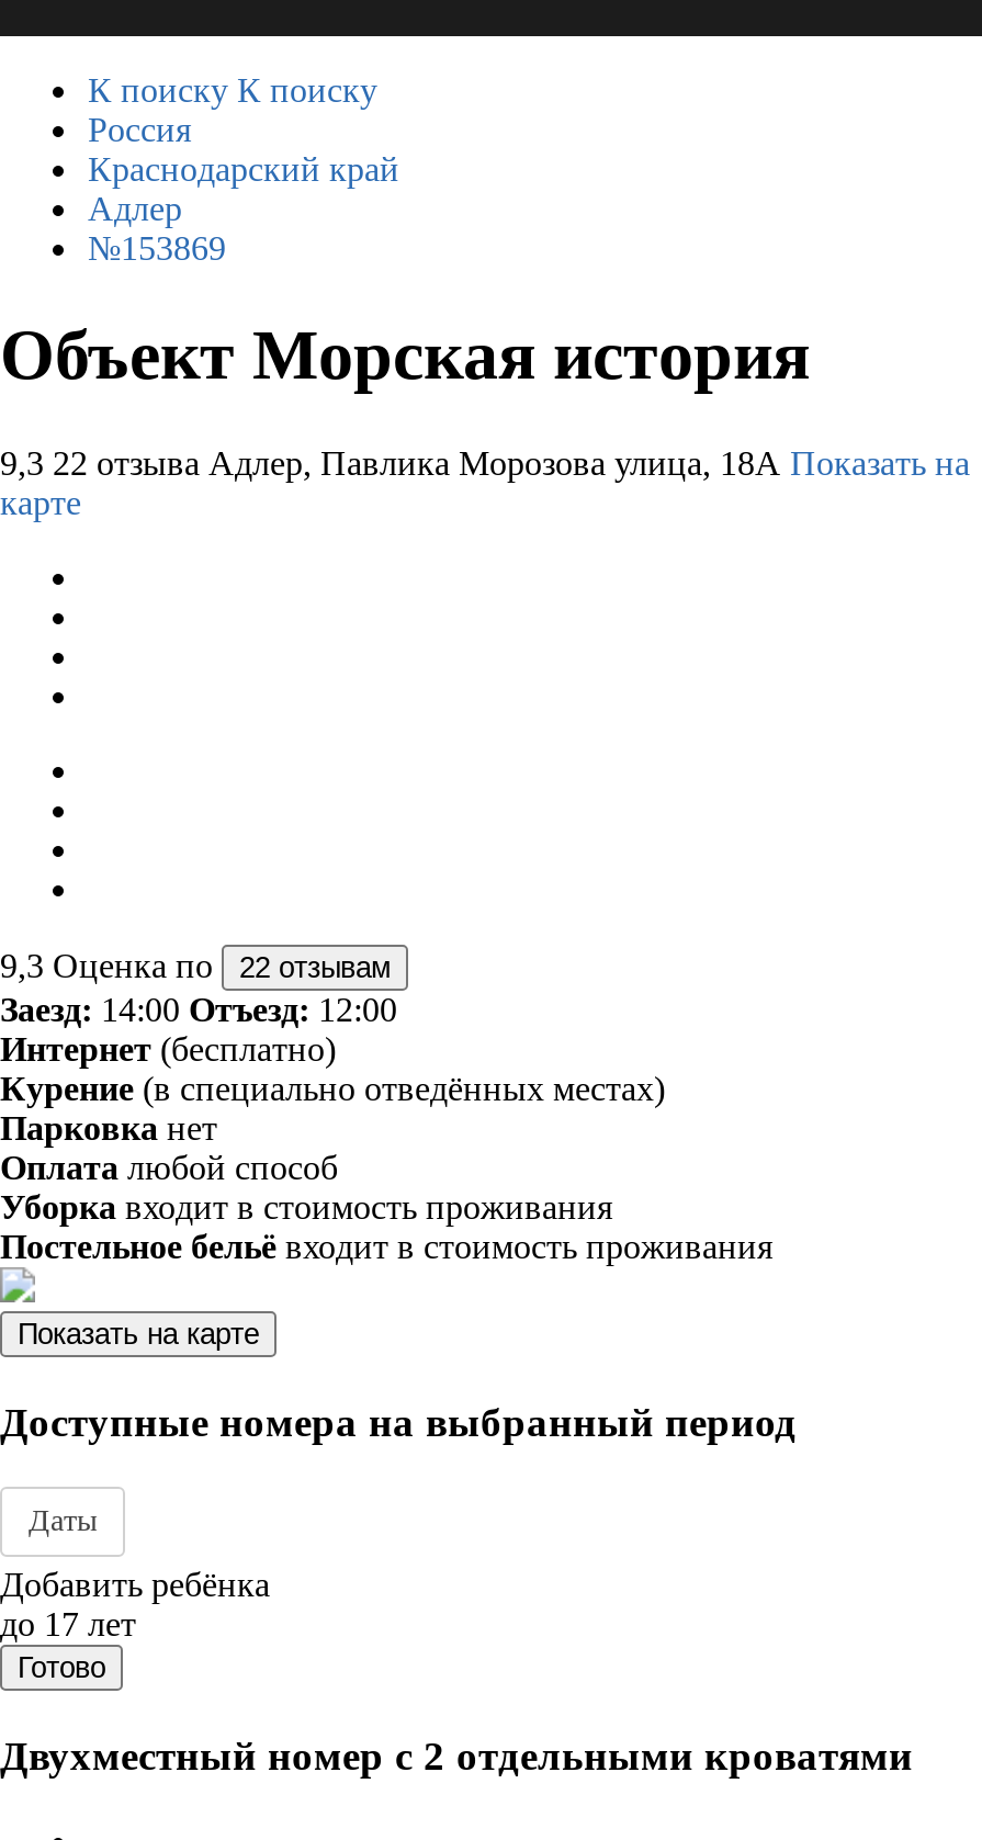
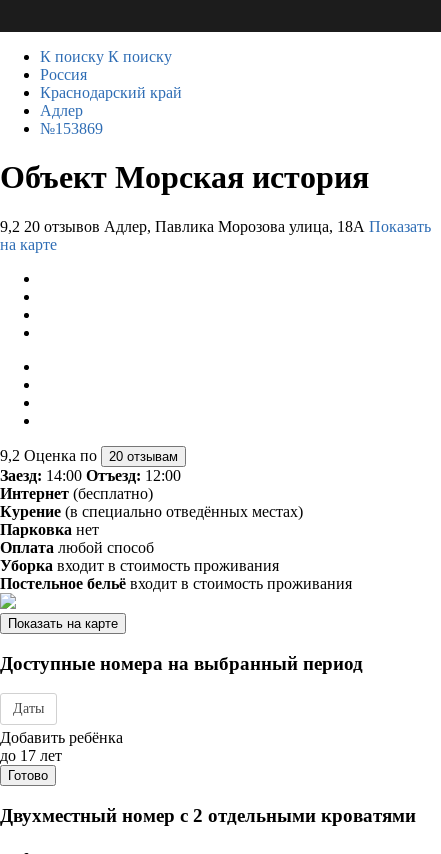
[0,444,970,521] 9,3 22 отзыва Адлер, Павлика Морозова улица, 18А Показать на | карте -> [0,218,431,253] 9,2 20 отзывов Адлер, Павлика Морозова улица, 18А Показать | на карте
[0,947,391,984] 9,3 Оценка по 22 отзывам -> [0,447,178,464] 9,2 Оценка по 20 отзывам

